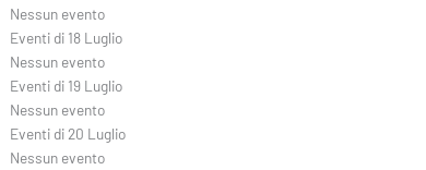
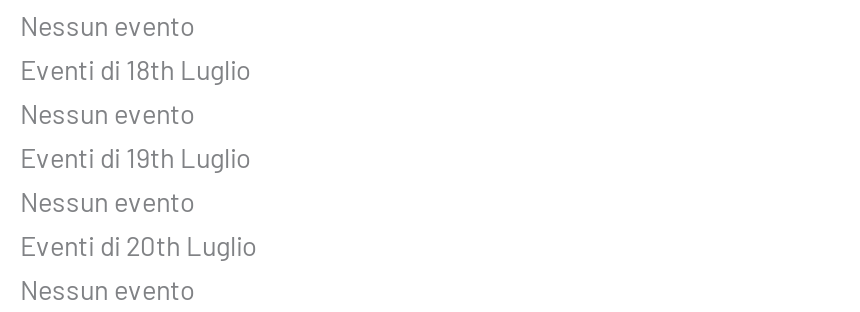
[10,28,122,46] Eventi di 18 Luglio -> [20,51,250,85] Eventi di 18th Luglio
[10,76,122,94] Eventi di 19 Luglio -> [20,139,250,173] Eventi di 19th Luglio
[10,124,126,142] Eventi di 20 Luglio -> [20,227,256,261] Eventi di 20th Luglio

